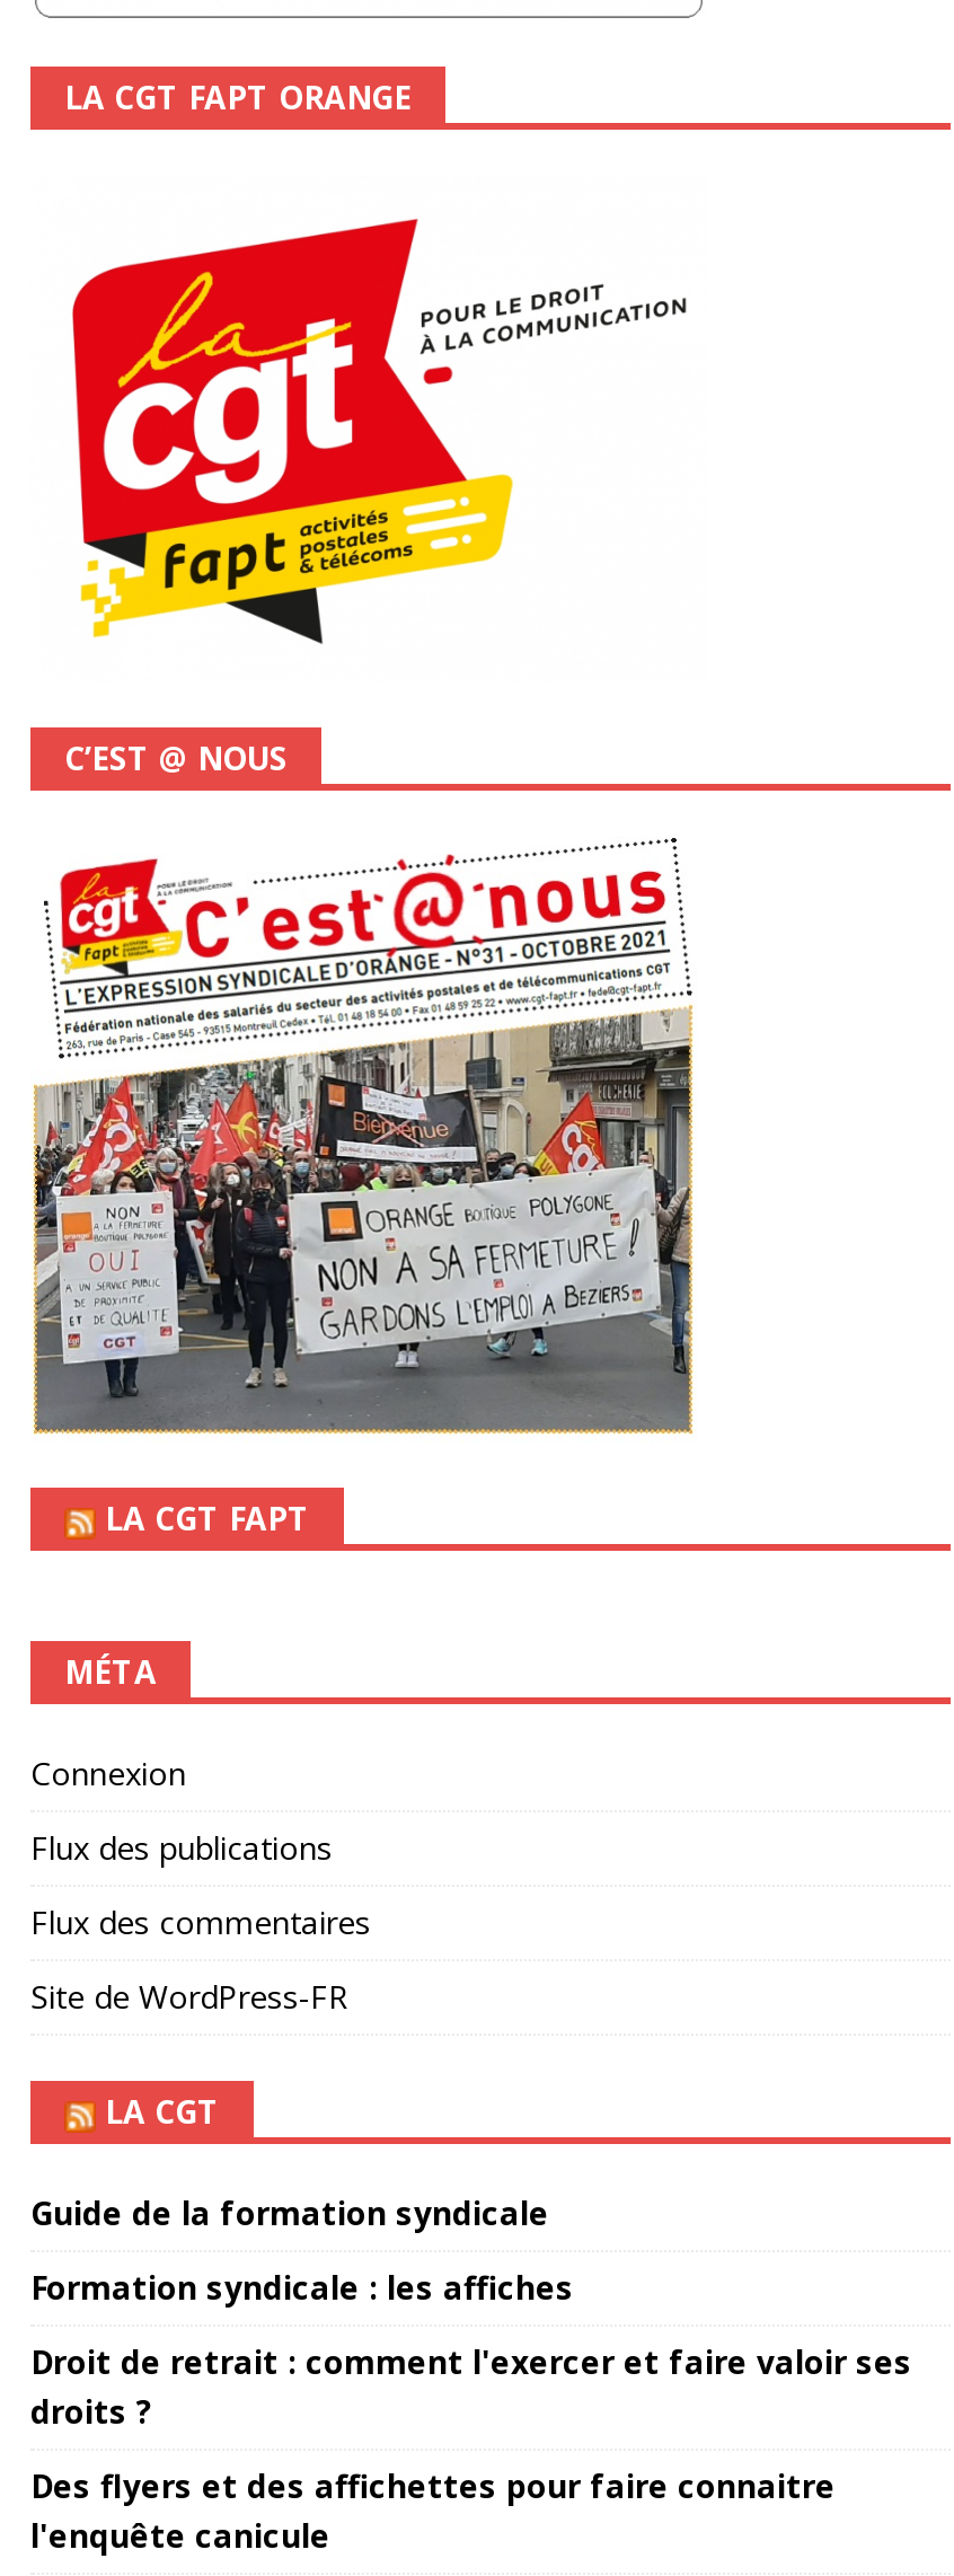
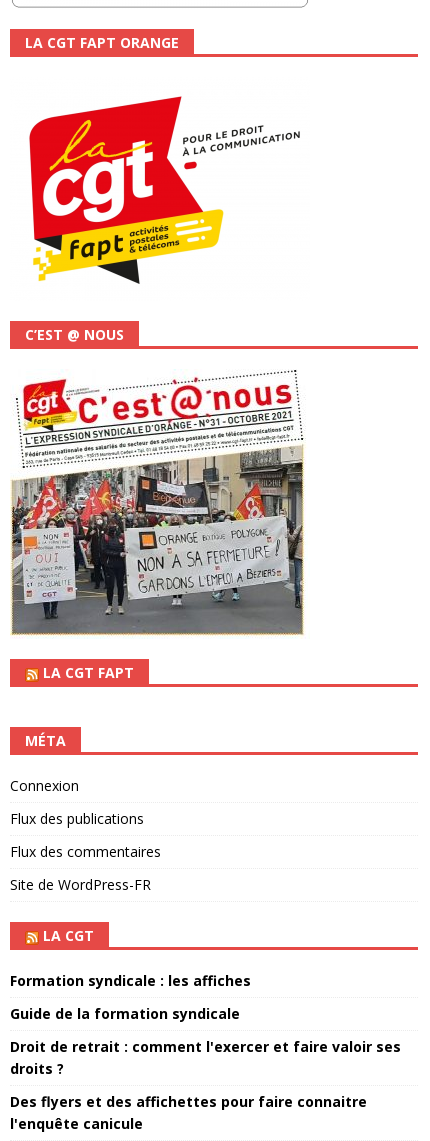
moved [30,2192,549,2235] -> [10,1004,240,1023]: Guide de la formation syndicale
moved [30,2267,574,2309] -> [10,971,251,990]: Formation syndicale : les affiches

